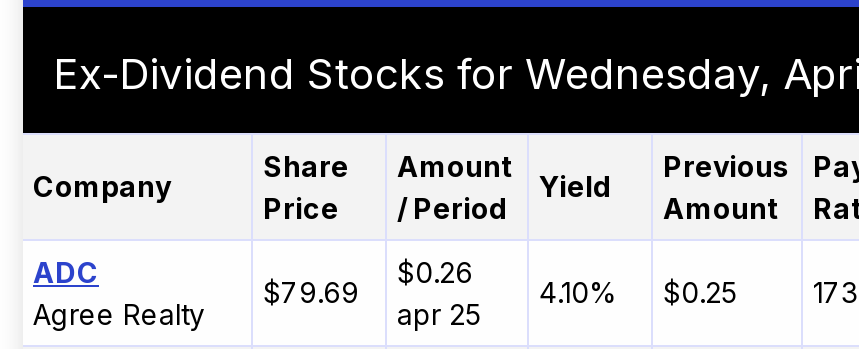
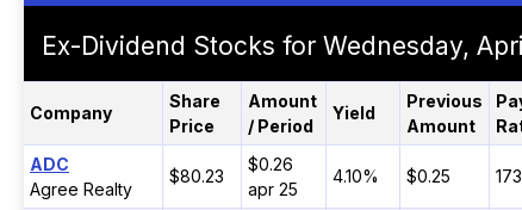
[263,275,359,309] $79.69 -> [169,166,224,186] $80.23

